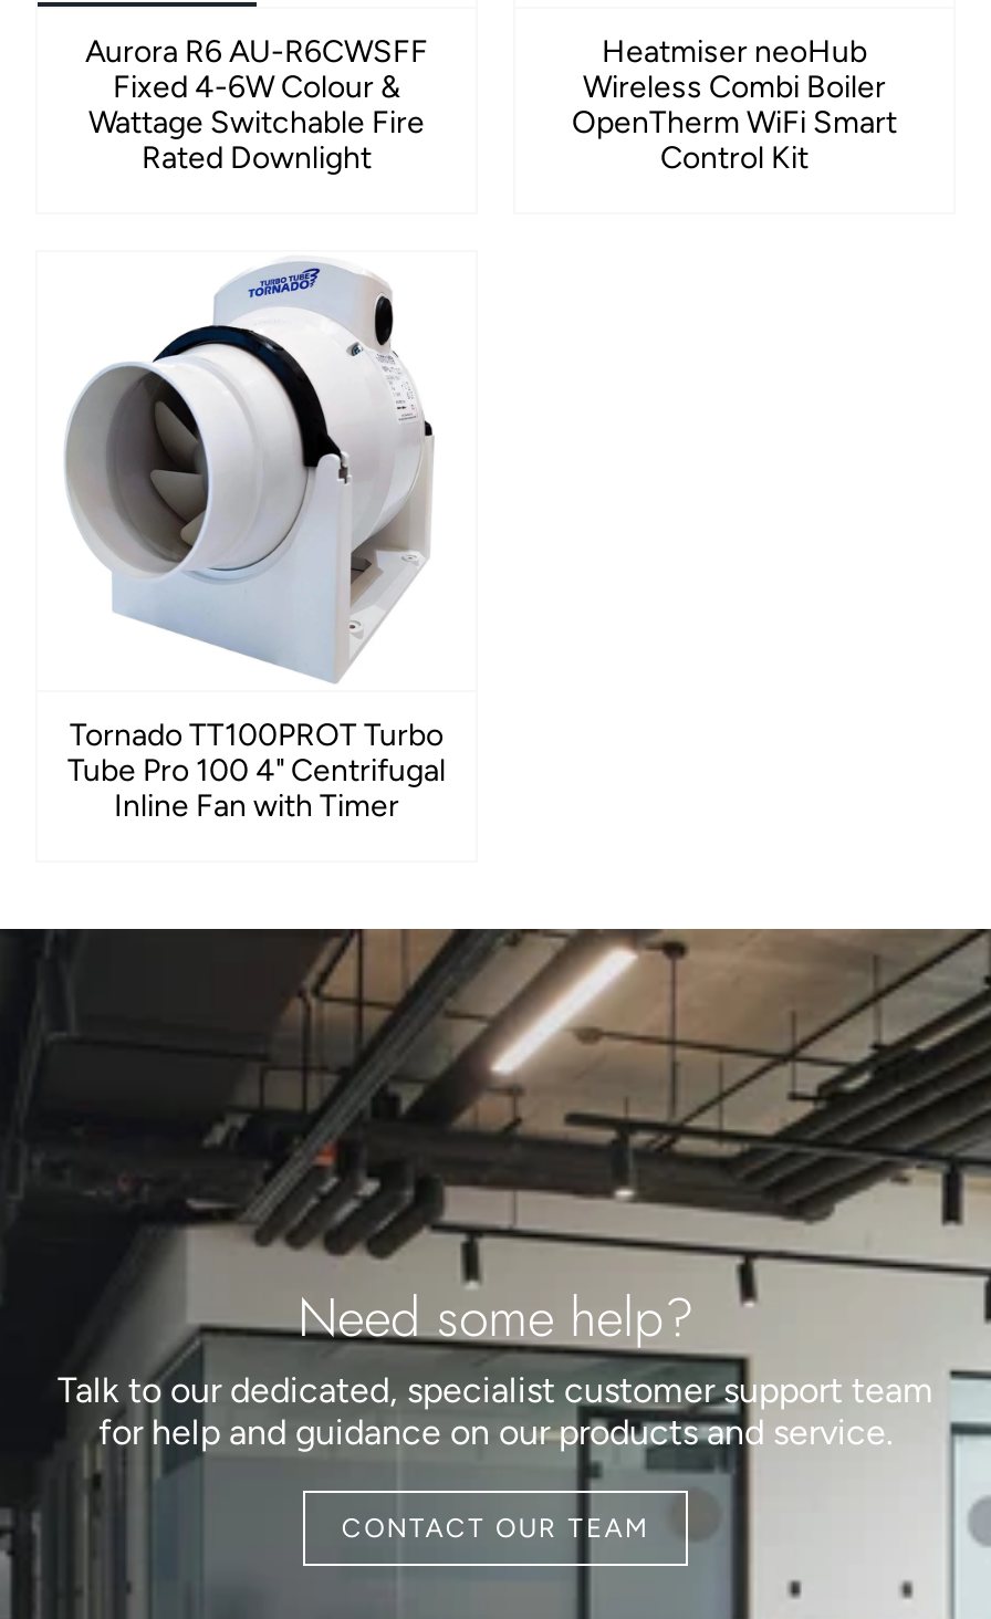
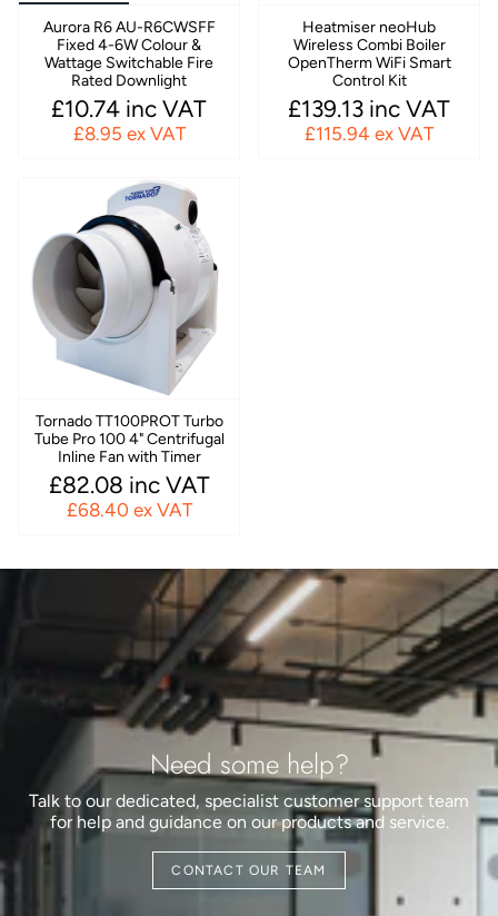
none -> [51,95,207,145] £10.74 inc VAT | £8.95 ex VAT
none -> [288,95,450,145] £139.13 inc VAT | £115.94 ex VAT
none -> [48,471,210,521] £82.08 inc VAT | £68.40 ex VAT

